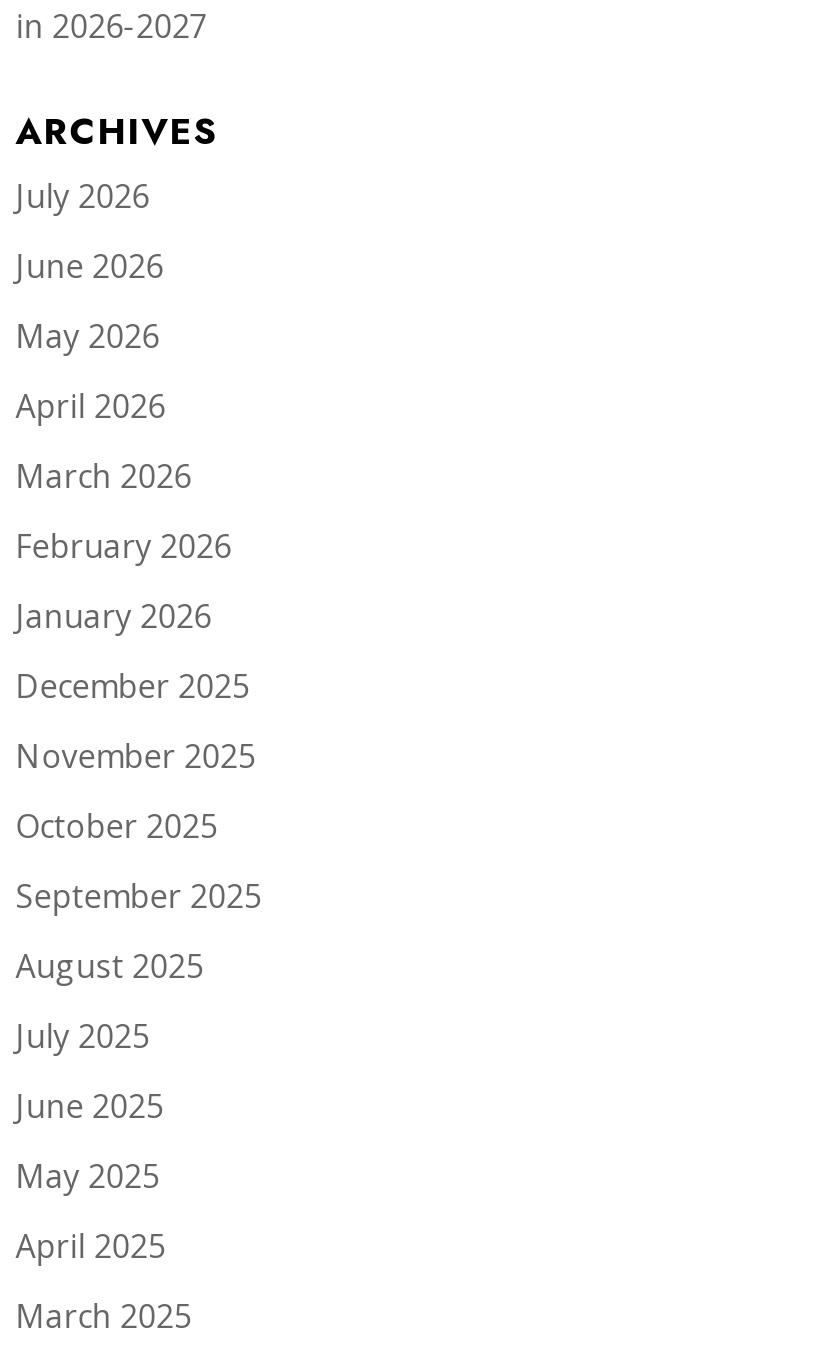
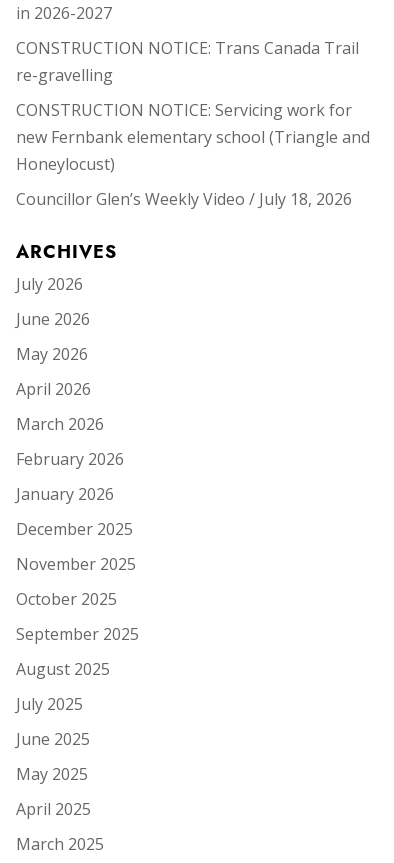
none -> [16,37,370,210] CONSTRUCTION NOTICE: Trans Canada Trail | re-gravelling | CONSTRUCTION NOTICE: Servicing work for | new Fernbank elementary school (Triangle and | Honeylocust) | Councillor Glen’s Weekly Video / July 18, 2026

